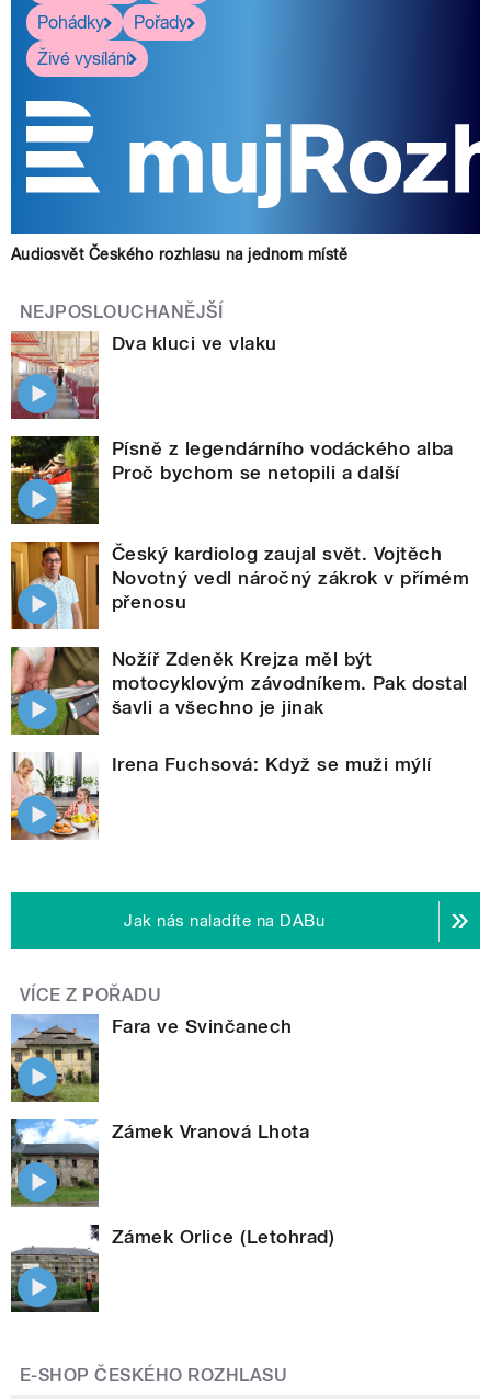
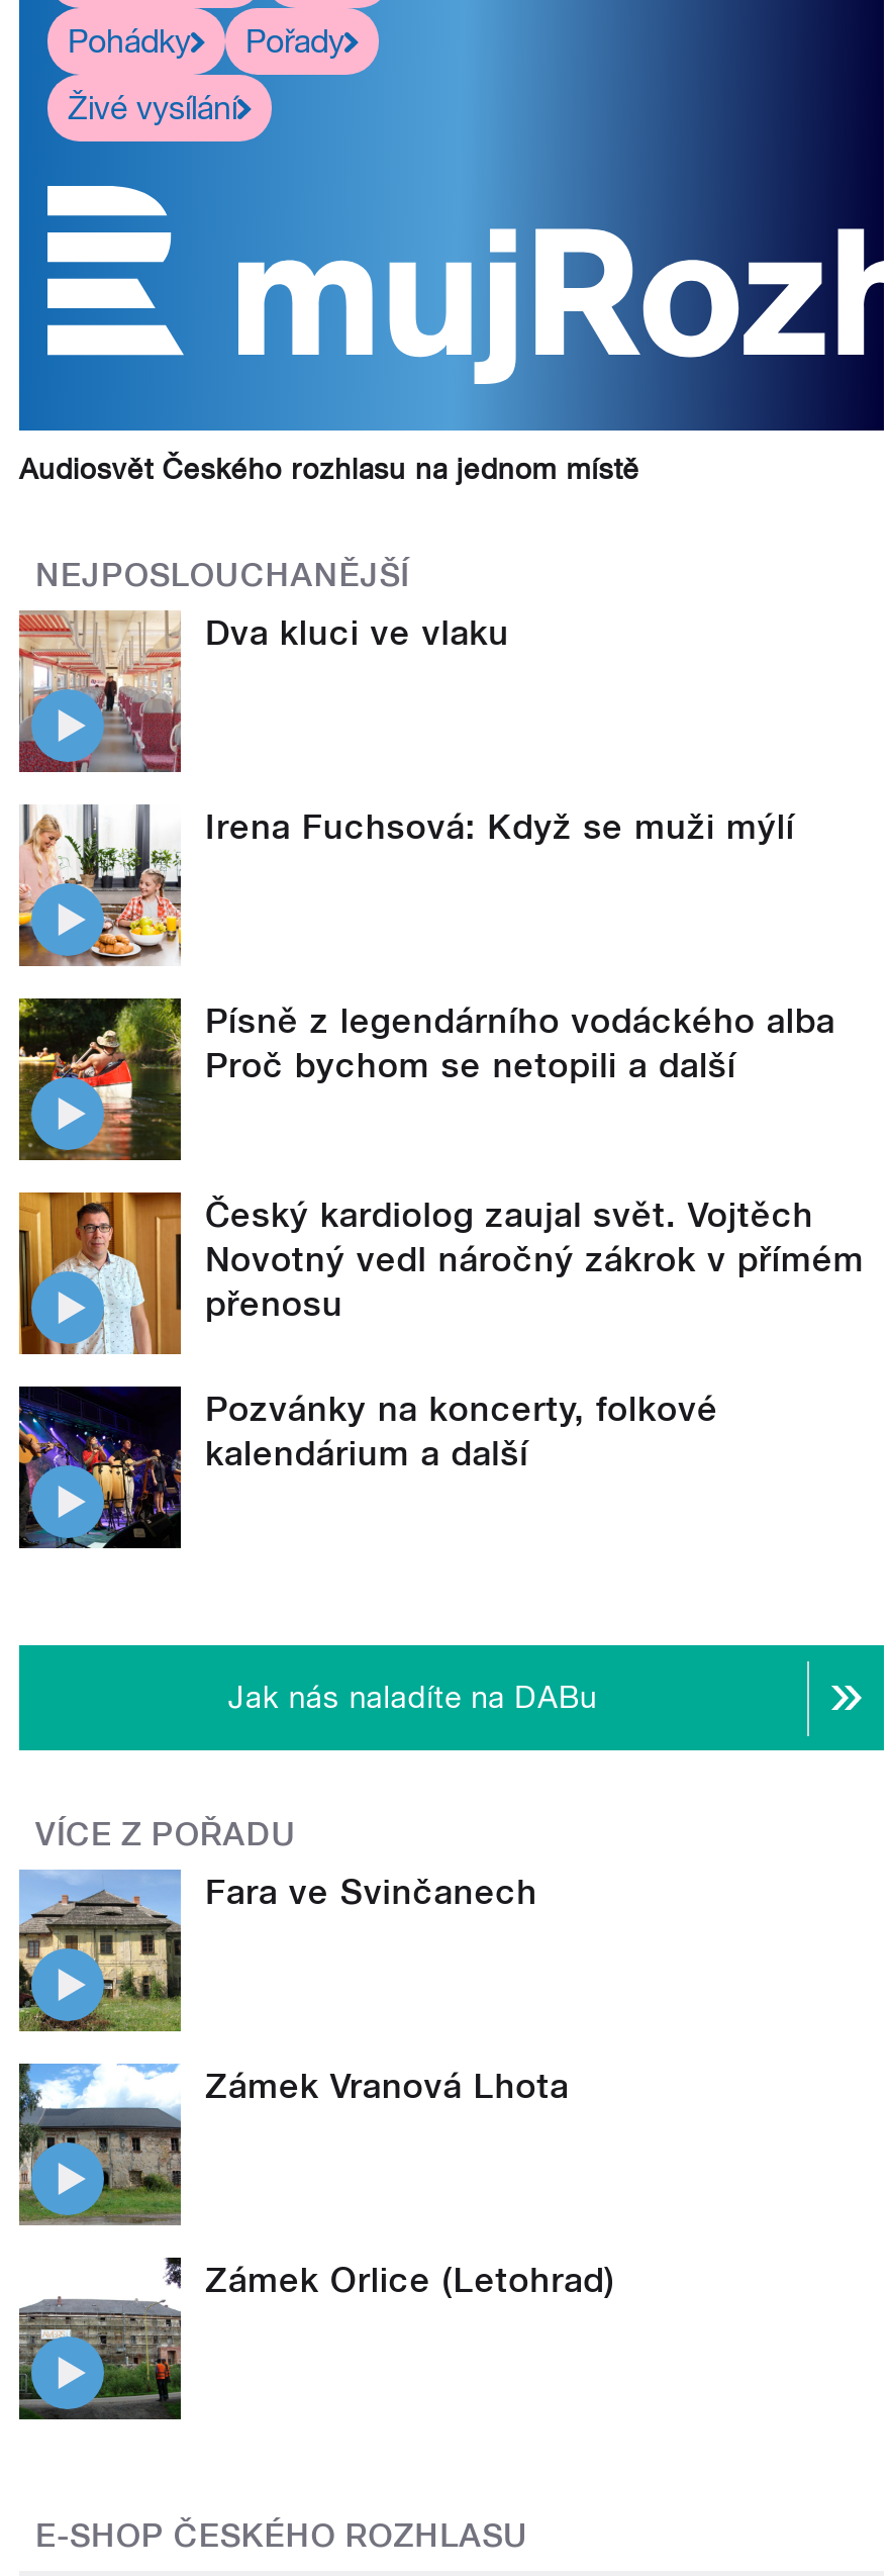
moved [9,434,470,613] -> [15,994,864,1324]: [image] | Písně z legendárního vodáckého alba | Proč bychom se netopili a další | Český kardiolog zaujal svět. Vojtěch | Novotný vedl náročný zákrok v přímém | přenosu
[10,646,468,736] [image] | Nožíř Zdeněk Krejza měl být | motocyklovým závodníkem. Pak dostal | šavli a všechno je jinak -> [17,1385,718,1548] [image] | Pozvánky na koncerty, folkové | kalendárium a další
moved [10,752,432,840] -> [17,804,795,966]: [image] | Irena Fuchsová: Když se muži mýlí

